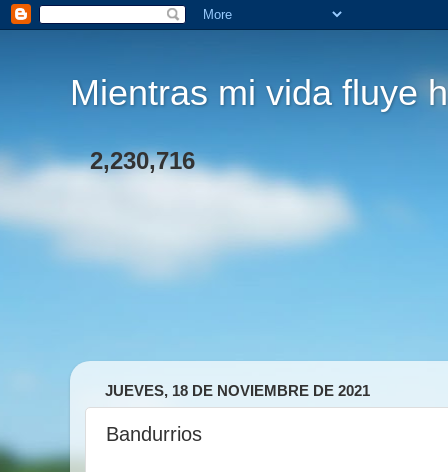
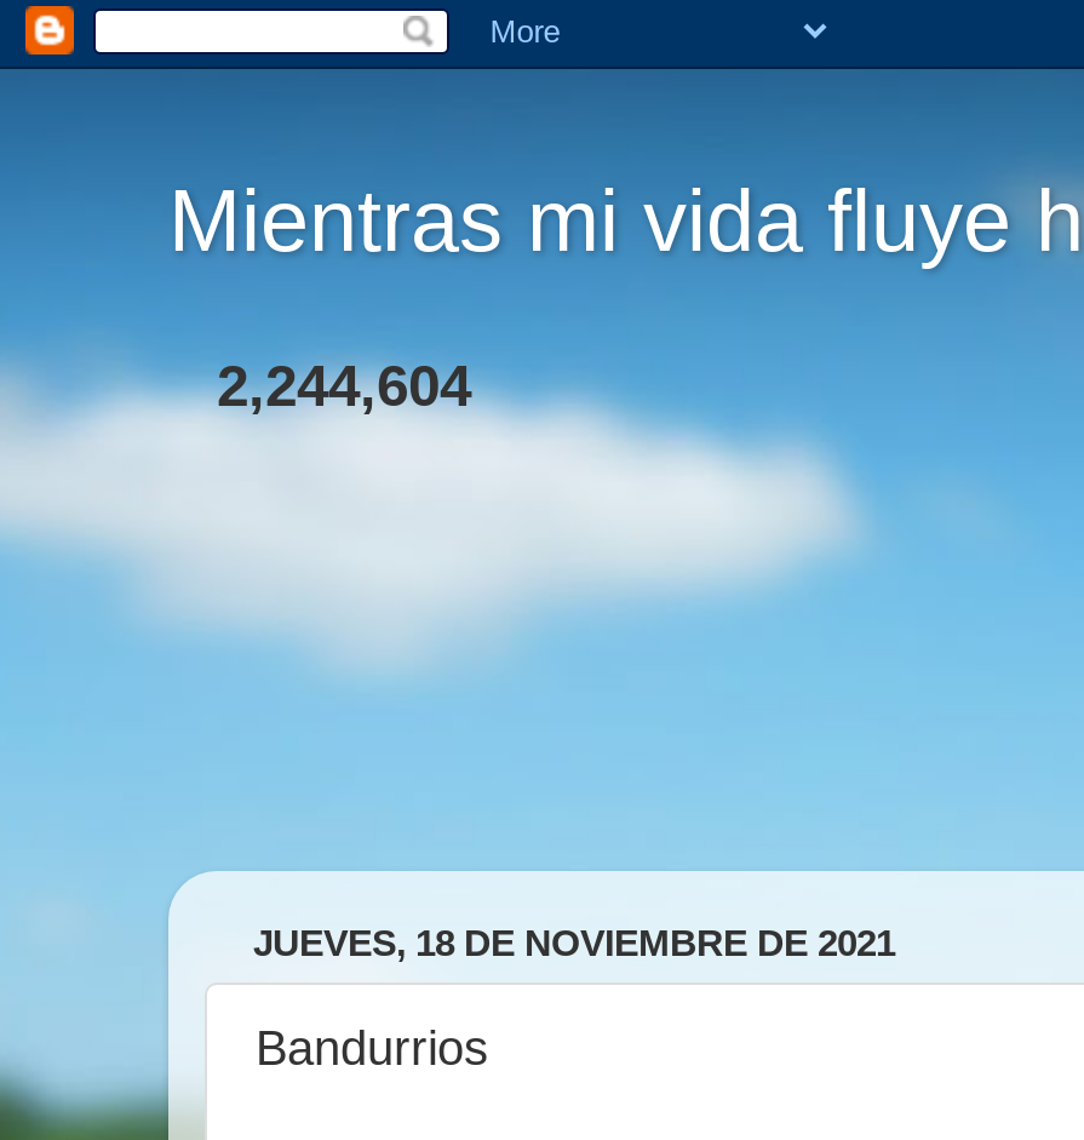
[90,147,195,174] 2,230,716 -> [217,352,471,417] 2,244,604

